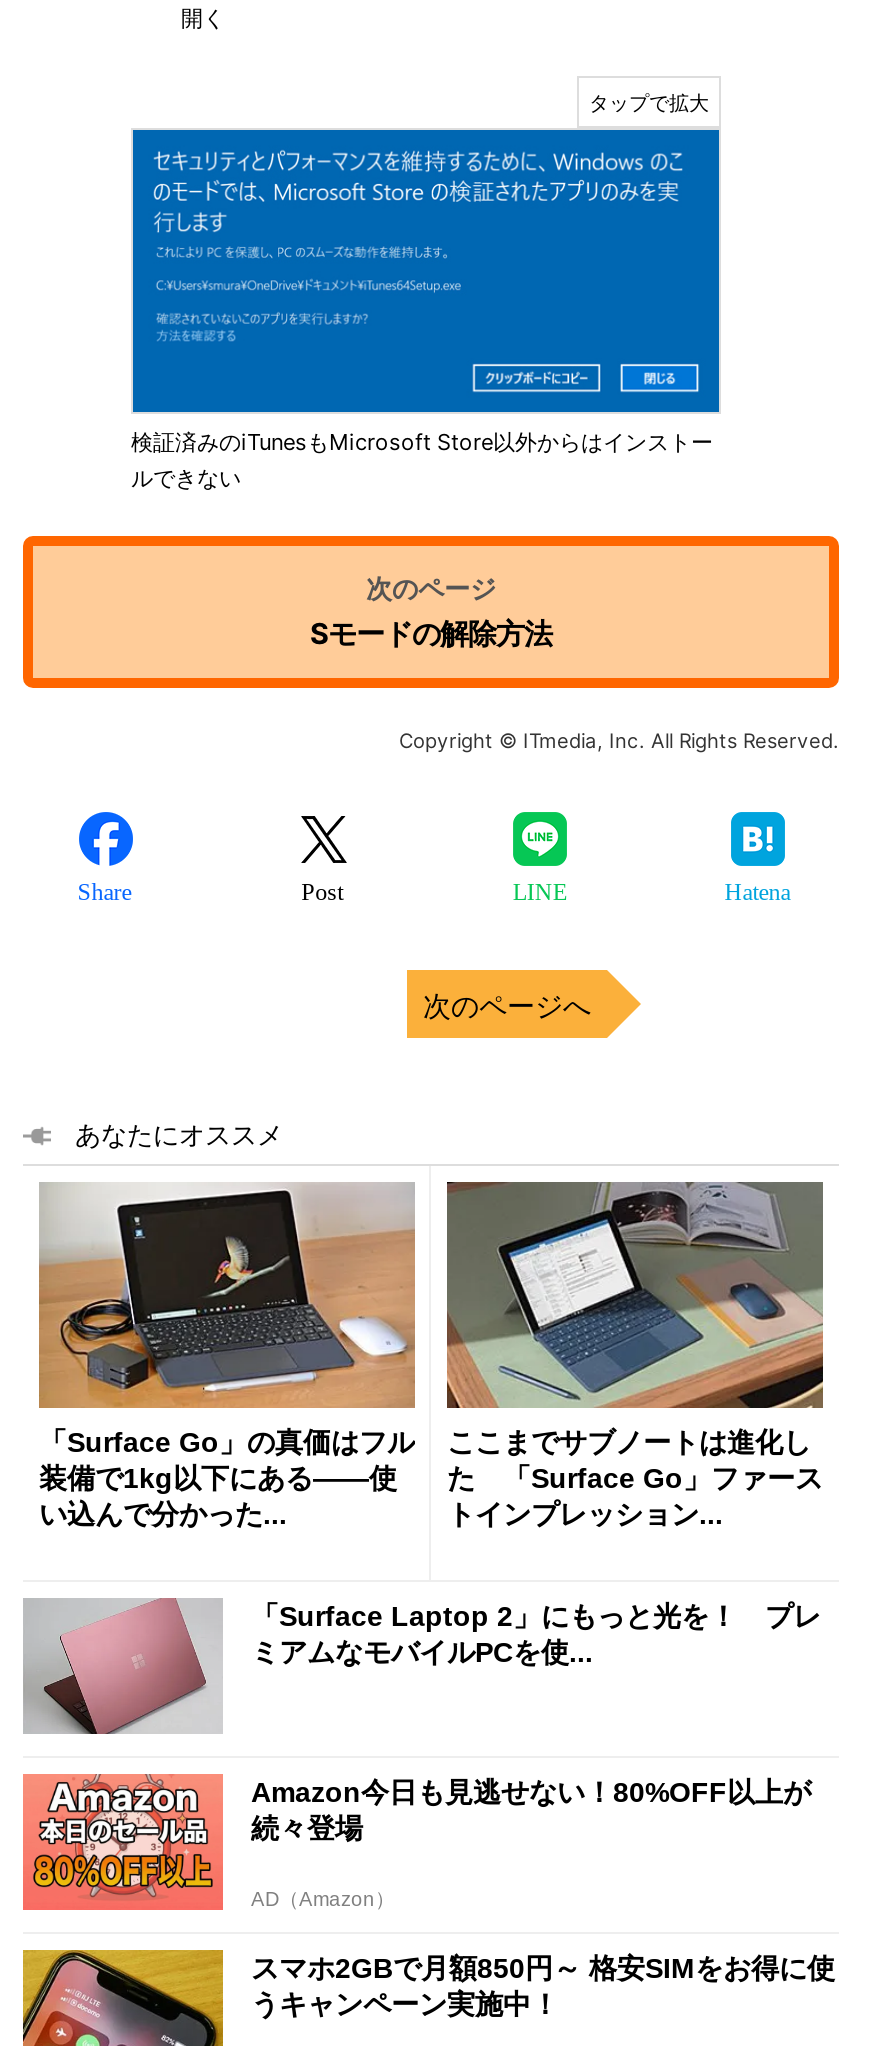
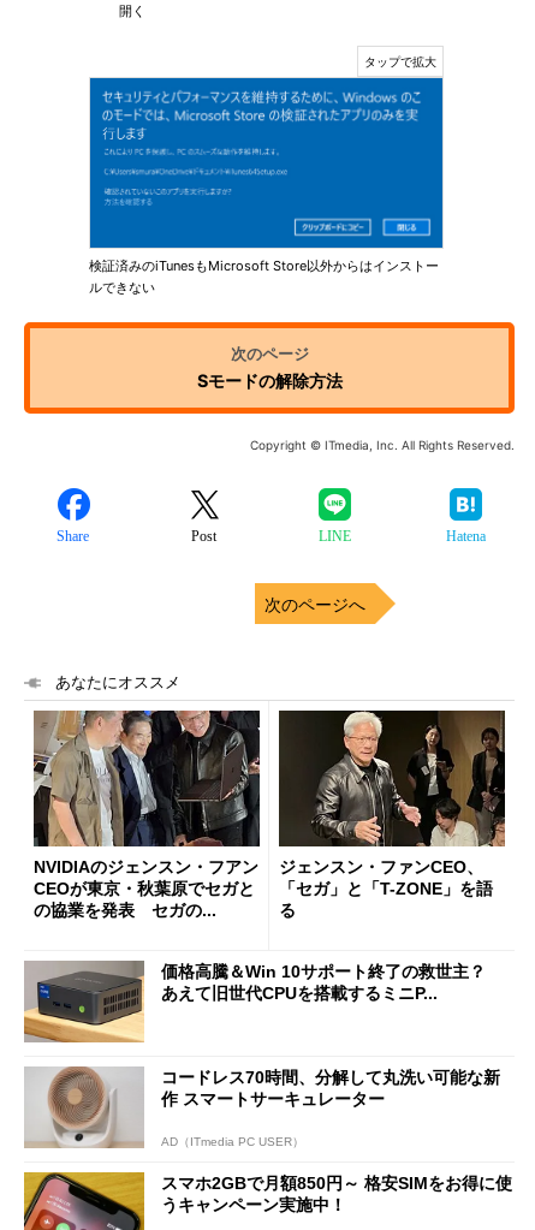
[37,1182,417,1530] [image] | 「Surface Go」の真価はフル | 装備で1kg以下にある――使 | い込んで分かった... -> [32,709,261,920] [image] | NVIDIAのジェンスン・フアン | CEOが東京・秋葉原でセガと | の協業を発表 セガの...
[445,1182,825,1530] [image] | ここまでサブノートは進化し | た 「Surface Go」ファース | トインプレッション... -> [278,711,506,920] [image] | ジェンスン・ファンCEO、 | 「セガ」と「T-ZONE」を語 | る
[23,1600,821,1736] [image] | 「Surface Laptop 2」にもっと光を！ プレ | ミアムなモバイルPCを使... -> [23,961,503,1044] [image] | 価格高騰＆Win 10サポート終了の救世主？ | あえて旧世代CPUを搭載するミニP...
[23,1774,811,1910] [image] | Amazon今日も見逃せない！80%OFF以上が | 続々登場 -> [24,1066,500,1148] [image] | コードレス70時間、分解して丸洗い可能な新 | 作 スマートサーキュレーター
[251,1887,395,1909] AD（Amazon） -> [161,1135,304,1148] AD（ITmedia PC USER）

